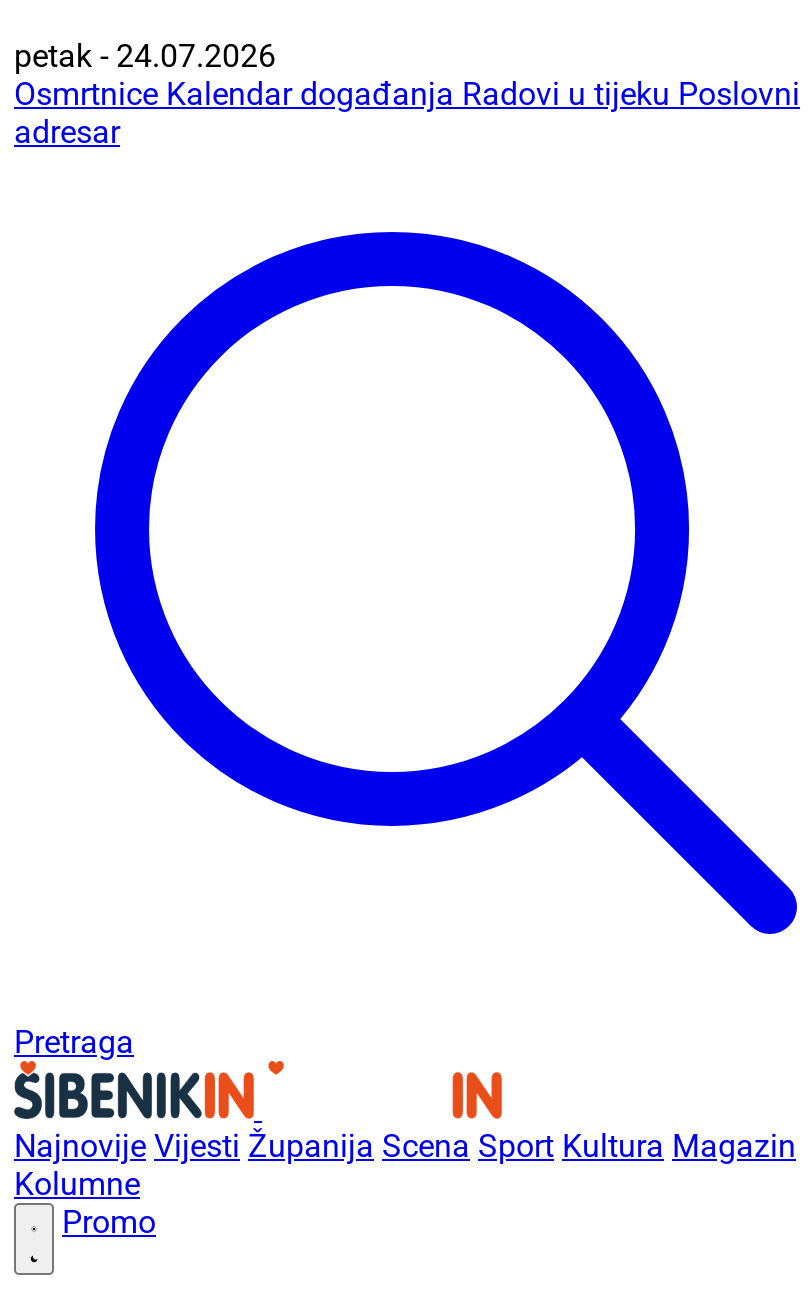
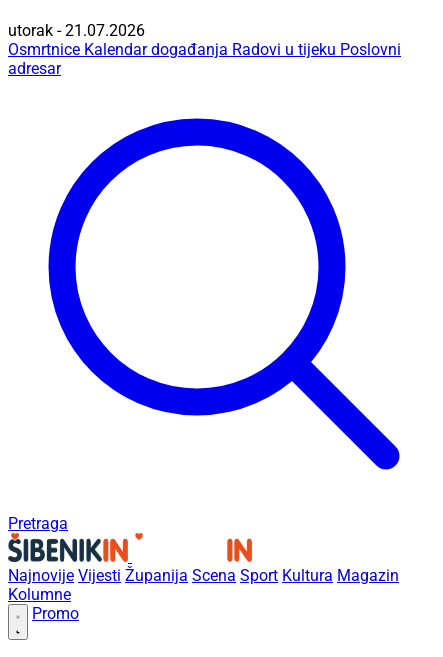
[14,37,276,75] petak - 24.07.2026 -> [8,21,145,40] utorak - 21.07.2026

